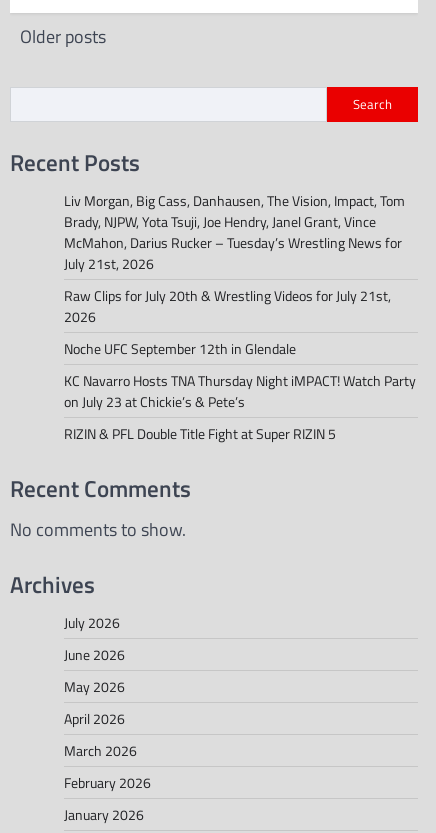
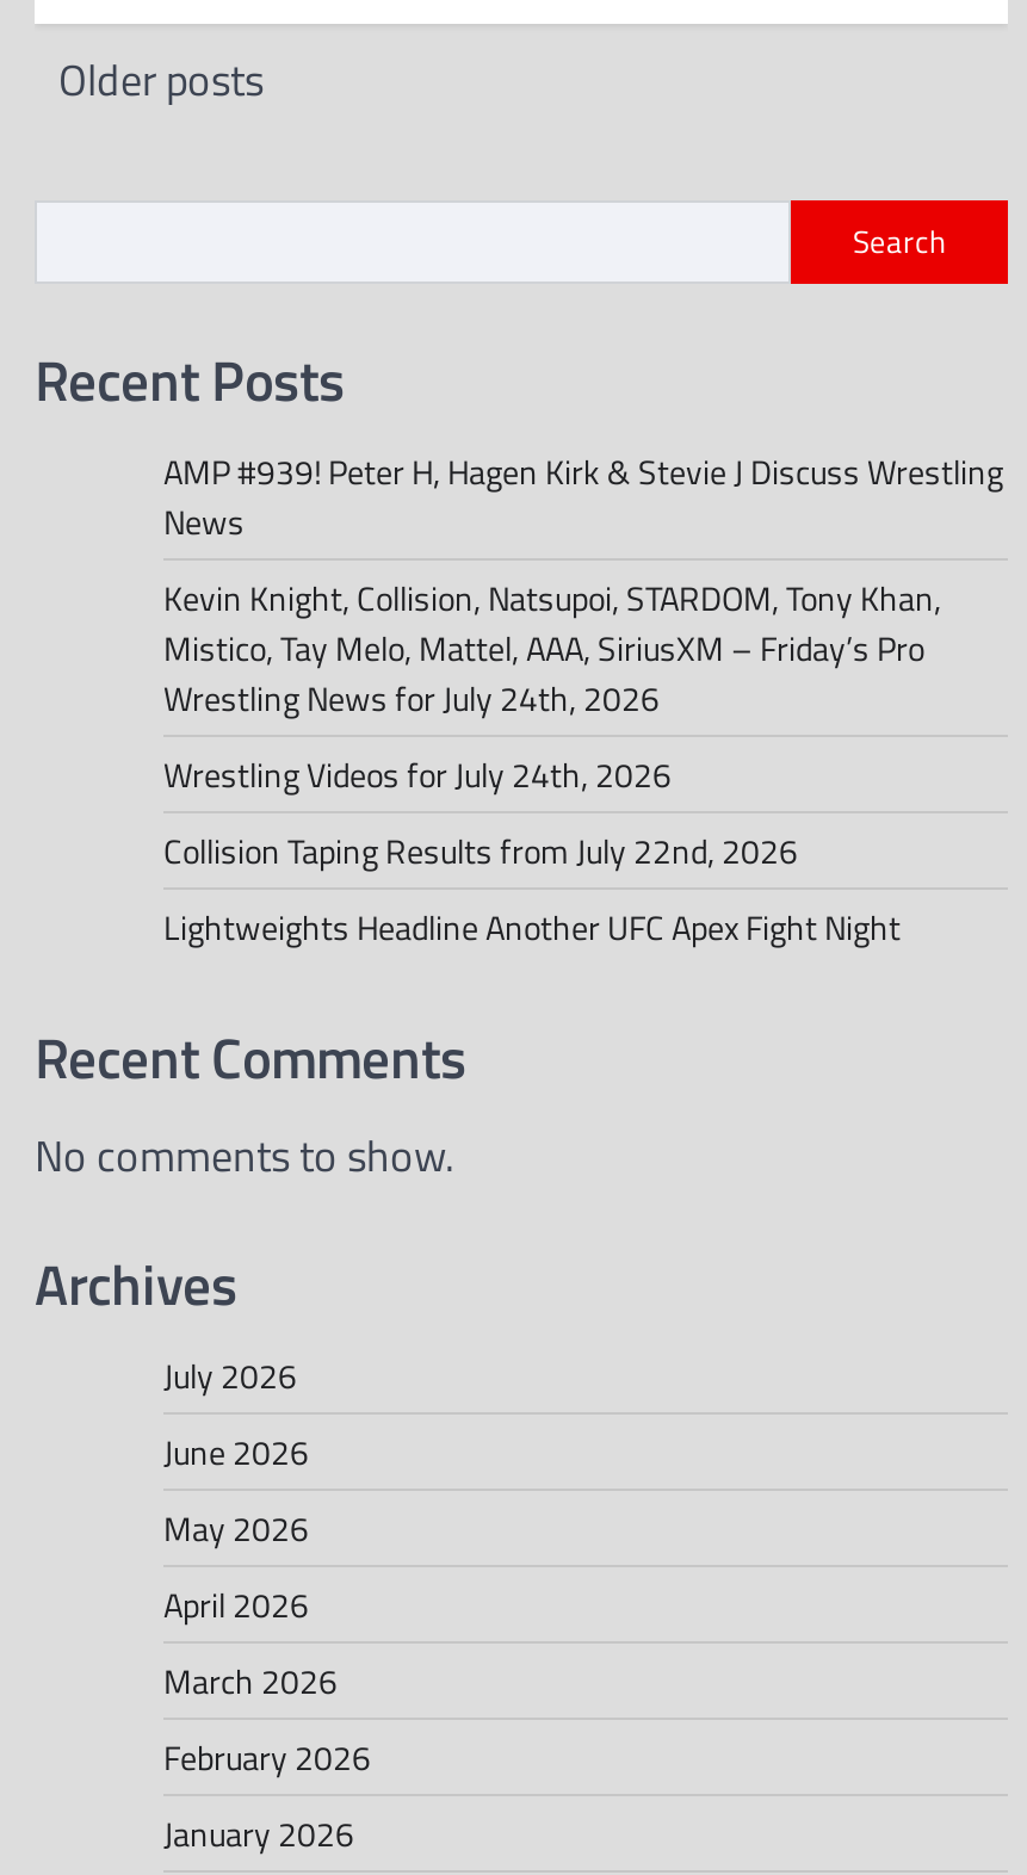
[64,190,405,274] Liv Morgan, Big Cass, Danhausen, The Vision, Impact, Tom | Brady, NJPW, Yota Tsuji, Joe Hendry, Janel Grant, Vince | McMahon, Darius Rucker – Tuesday’s Wrestling News for | July 21st, 2026 -> [163,446,1003,546] AMP #939! Peter H, Hagen Kirk & Stevie J Discuss Wrestling | News
[64,285,391,327] Raw Clips for July 20th & Wrestling Videos for July 21st, | 2026 -> [163,572,941,722] Kevin Knight, Collision, Natsupoi, STARDOM, Tony Khan, | Mistico, Tay Melo, Mattel, AAA, SiriusXM – Friday’s Pro | Wrestling News for July 24th, 2026
[64,338,296,359] Noche UFC September 12th in Glendale -> [163,749,672,799] Wrestling Videos for July 24th, 2026
[64,370,416,412] KC Navarro Hosts TNA Thursday Night iMPACT! Watch Party | on July 23 at Chickie’s & Pete’s -> [163,825,798,875] Collision Taping Results from July 22nd, 2026
[64,423,336,444] RIZIN & PFL Double Title Fight at Super RIZIN 5 -> [163,901,901,951] Lightweights Headline Another UFC Apex Fight Night

